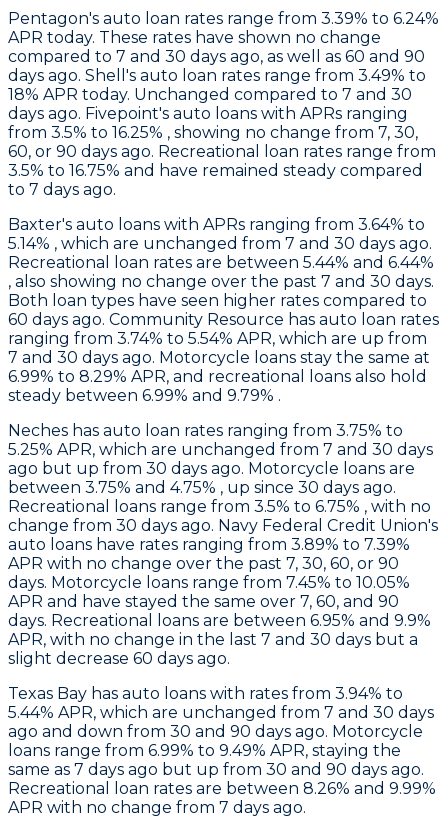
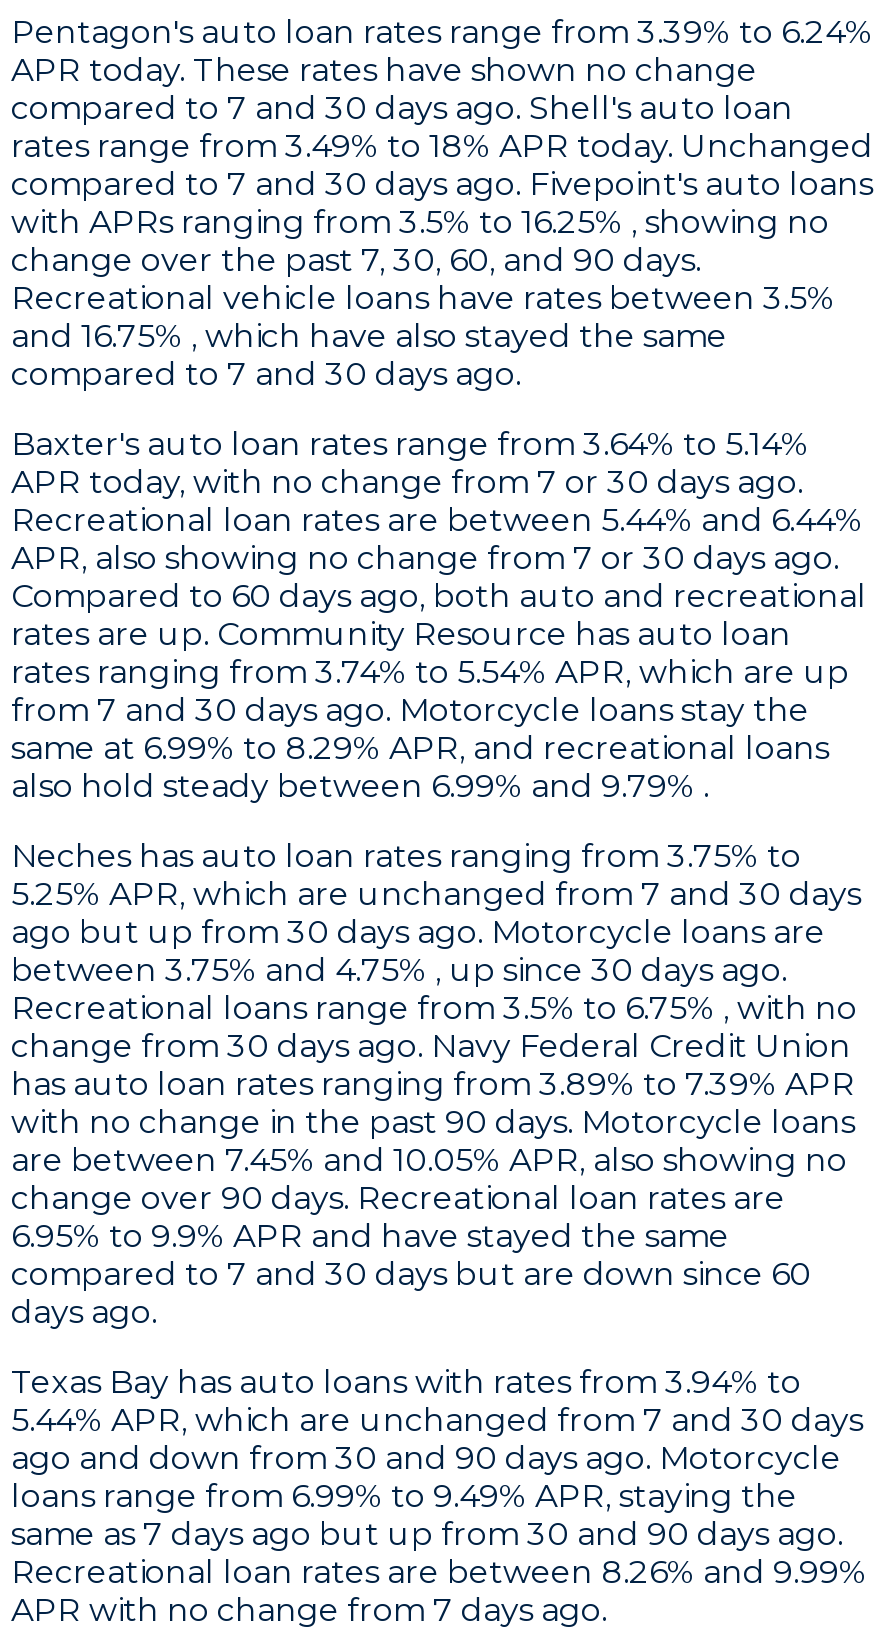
[8,47,436,199] compared to 7 and 30 days ago, as well as 60 and 90 | days ago. Shell 's auto loan rates range from 3.49% to | 18% APR today. Unchanged compared to 7 and 30 | days ago. Fivepoint's auto loans with APRs ranging | from 3.5% to 16.25% , showing no change from 7, 30, | 60, or 90 days ago. Recreational loan rates range from | 3.5% to 16.75% and have remained steady compared | to 7 days ago. -> [11,89,873,393] compared to 7 and 30 days ago. Shell 's auto loan | rates range from 3.49% to 18% APR today. Unchanged | compared to 7 and 30 days ago. Fivepoint's auto loans | with APRs ranging from 3.5% to 16.25% , showing no | change over the past 7, 30, 60, and 90 days. | Recreational vehicle loans have rates between 3.5% | and 16.75% , which have also stayed the same | compared to 7 and 30 days ago.
[8,215,432,253] Baxter'sauto loans with APRs ranging from 3.64% to | 5.14% , which are unchanged from 7 and 30 days ago. -> [11,425,809,501] Baxter's auto loan rates range from 3.64% to 5.14% | APR today, with no change from 7 or 30 days ago.
[8,272,439,405] , also showing no change over the past 7 and 30 days. | Both loan types have seen higher rates compared to | 60 days ago. Community Resource has auto loan rates | ranging from 3.74% to 5.54% APR, which are up from | 7 and 30 days ago. Motorcycle loans stay the same at | 6.99% to 8.29% APR, and recreational loans also hold | steady between 6.99% and 9.79% . -> [11,539,867,805] APR, also showing no change from 7 or 30 days ago. | Compared to 60 days ago, both auto and recreational | rates are up. Community Resource has auto loan | rates ranging from 3.74% to 5.54% APR, which are up | from 7 and 30 days ago. Motorcycle loans stay the | same at 6.99% to 8.29% APR, and recreational loans | also hold steady between 6.99% and 9.79% .
[8,516,438,668] change from 30 days ago. Navy Federal Credit Union's | auto loans have rates ranging from 3.89% to 7.39% | APR with no change over the past 7, 30, 60, or 90 | days. Motorcycle loans range from 7.45% to 10.05% | APR and have stayed the same over 7, 60, and 90 | days. Recreational loans are between 6.95% and 9.9% | APR, with no change in the last 7 and 30 days but a | slight decrease 60 days ago. -> [11,1027,855,1331] change from 30 days ago. Navy Federal Credit Union | has auto loan rates ranging from 3.89% to 7.39% APR | with no change in the past 90 days. Motorcycle loans | are between 7.45% and 10.05% APR, also showing no | change over 90 days. Recreational loan rates are | 6.95% to 9.9% APR and have stayed the same | compared to 7 and 30 days but are down since 60 | days ago.

